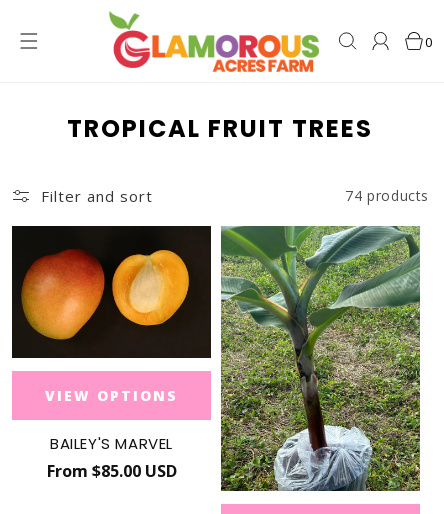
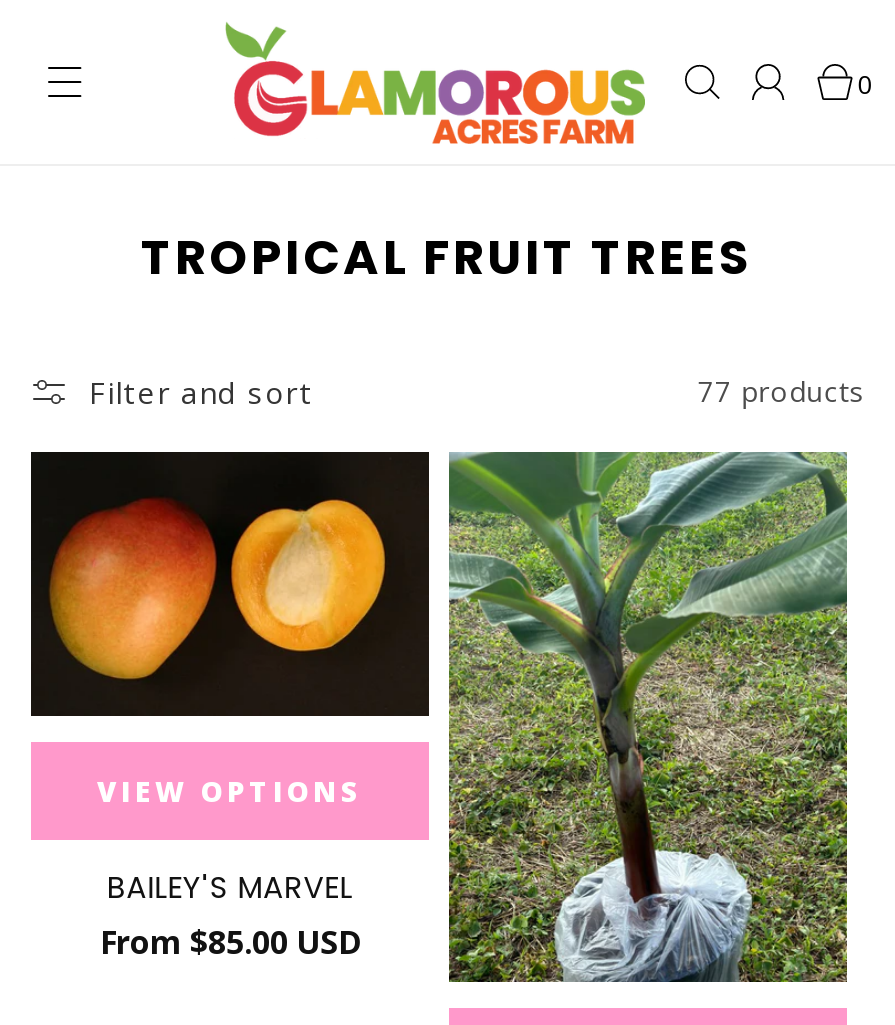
[345,186,429,205] 74 products -> [698,373,865,411] 77 products

